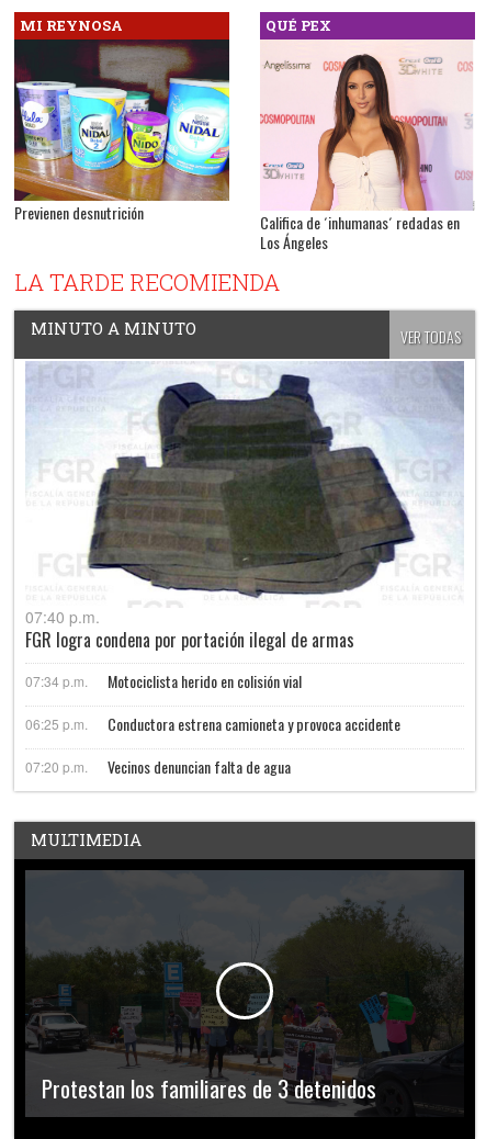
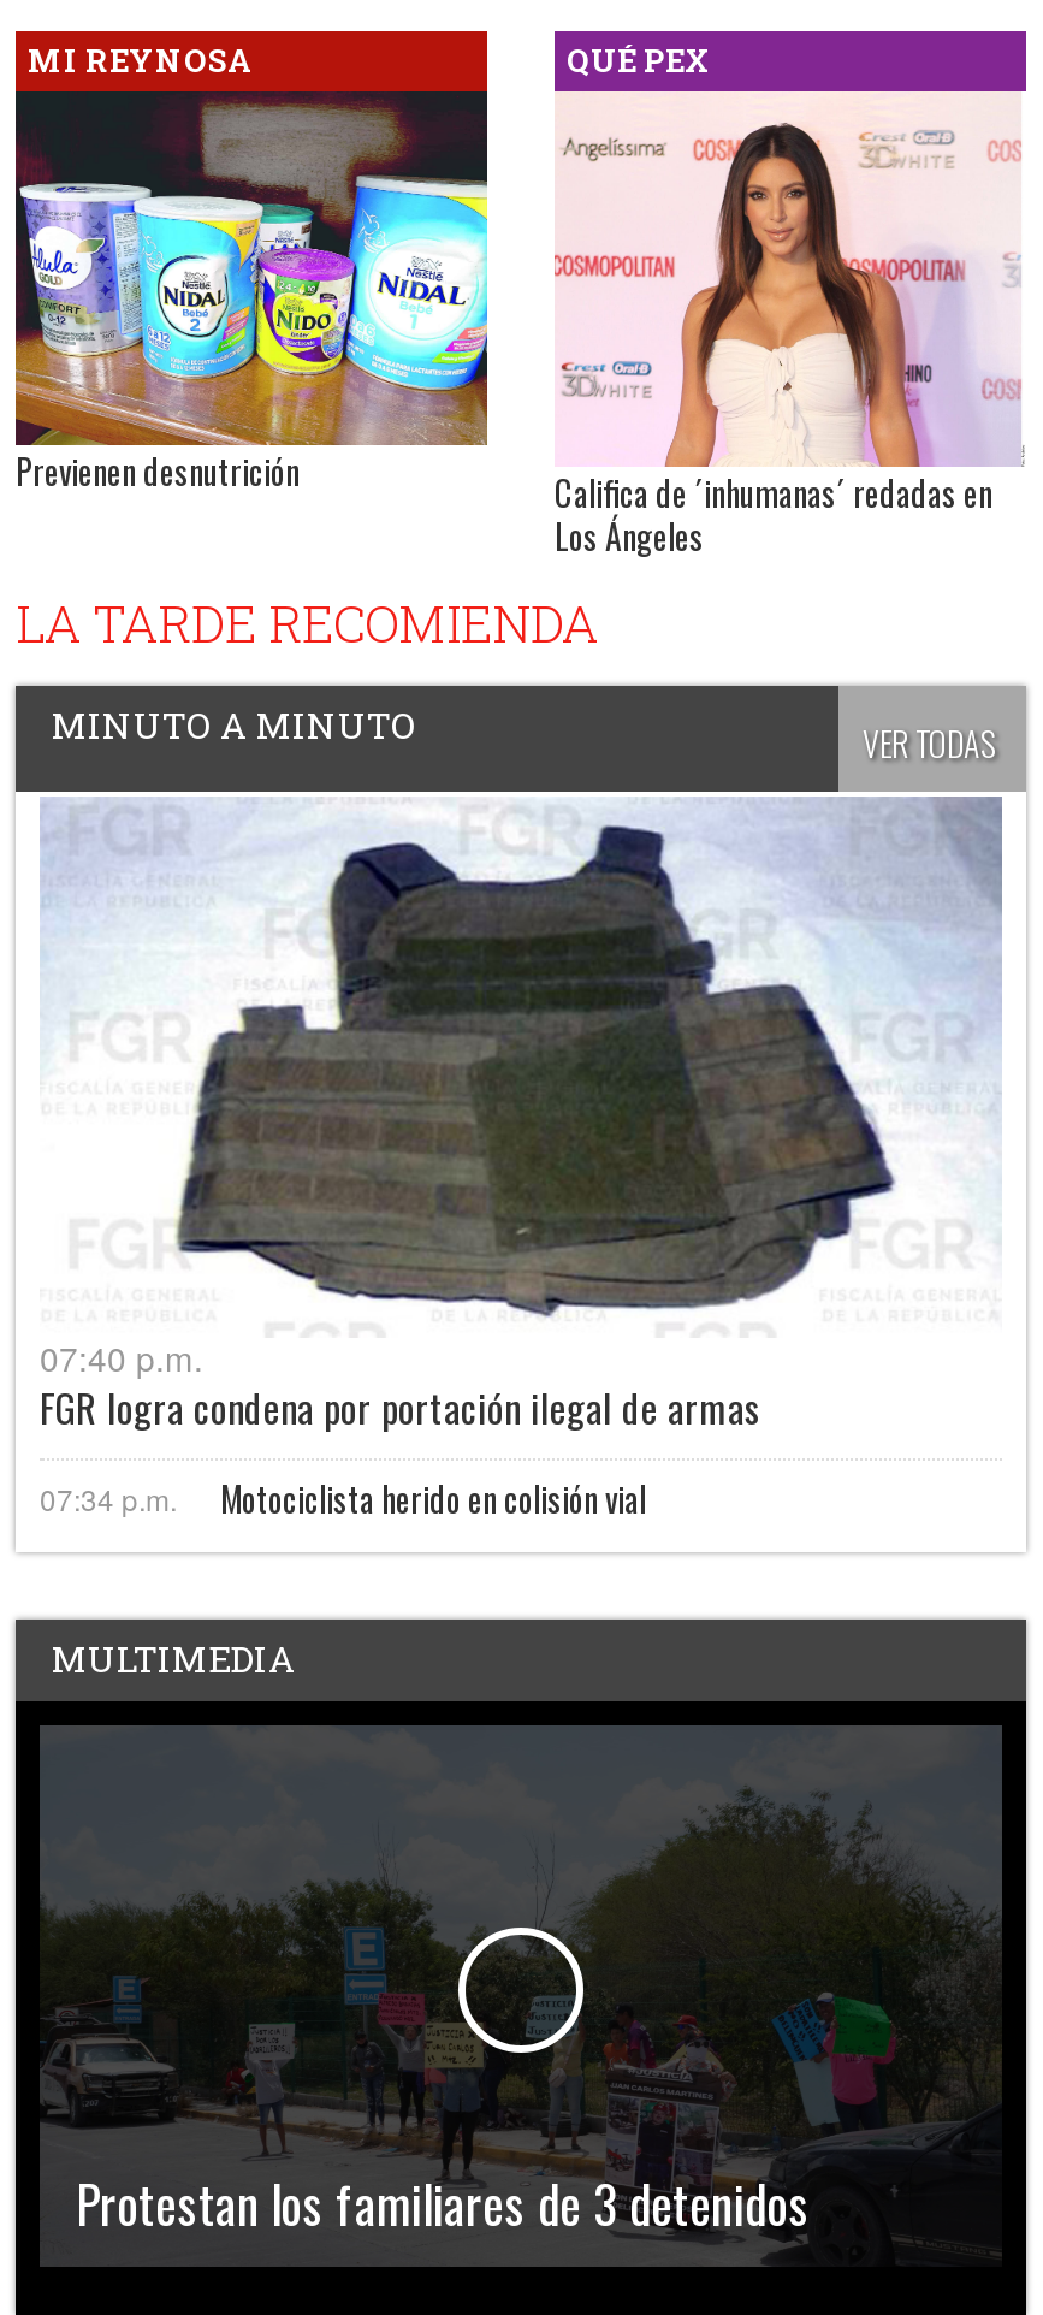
[25,712,400,778] 06:25 p.m. | Conductora estrena camioneta y provoca accidente | 07:20 p.m. | Vecinos denuncian falta de agua -> none

